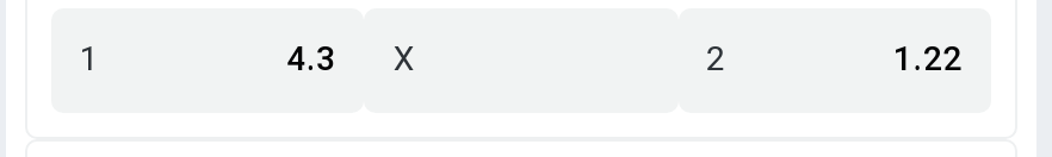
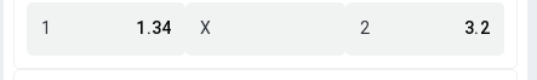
[286,39,415,77] 4.3 X -> [136,18,212,38] 1.34 X
[893,39,963,77] 1.22 -> [465,18,490,38] 3.2

